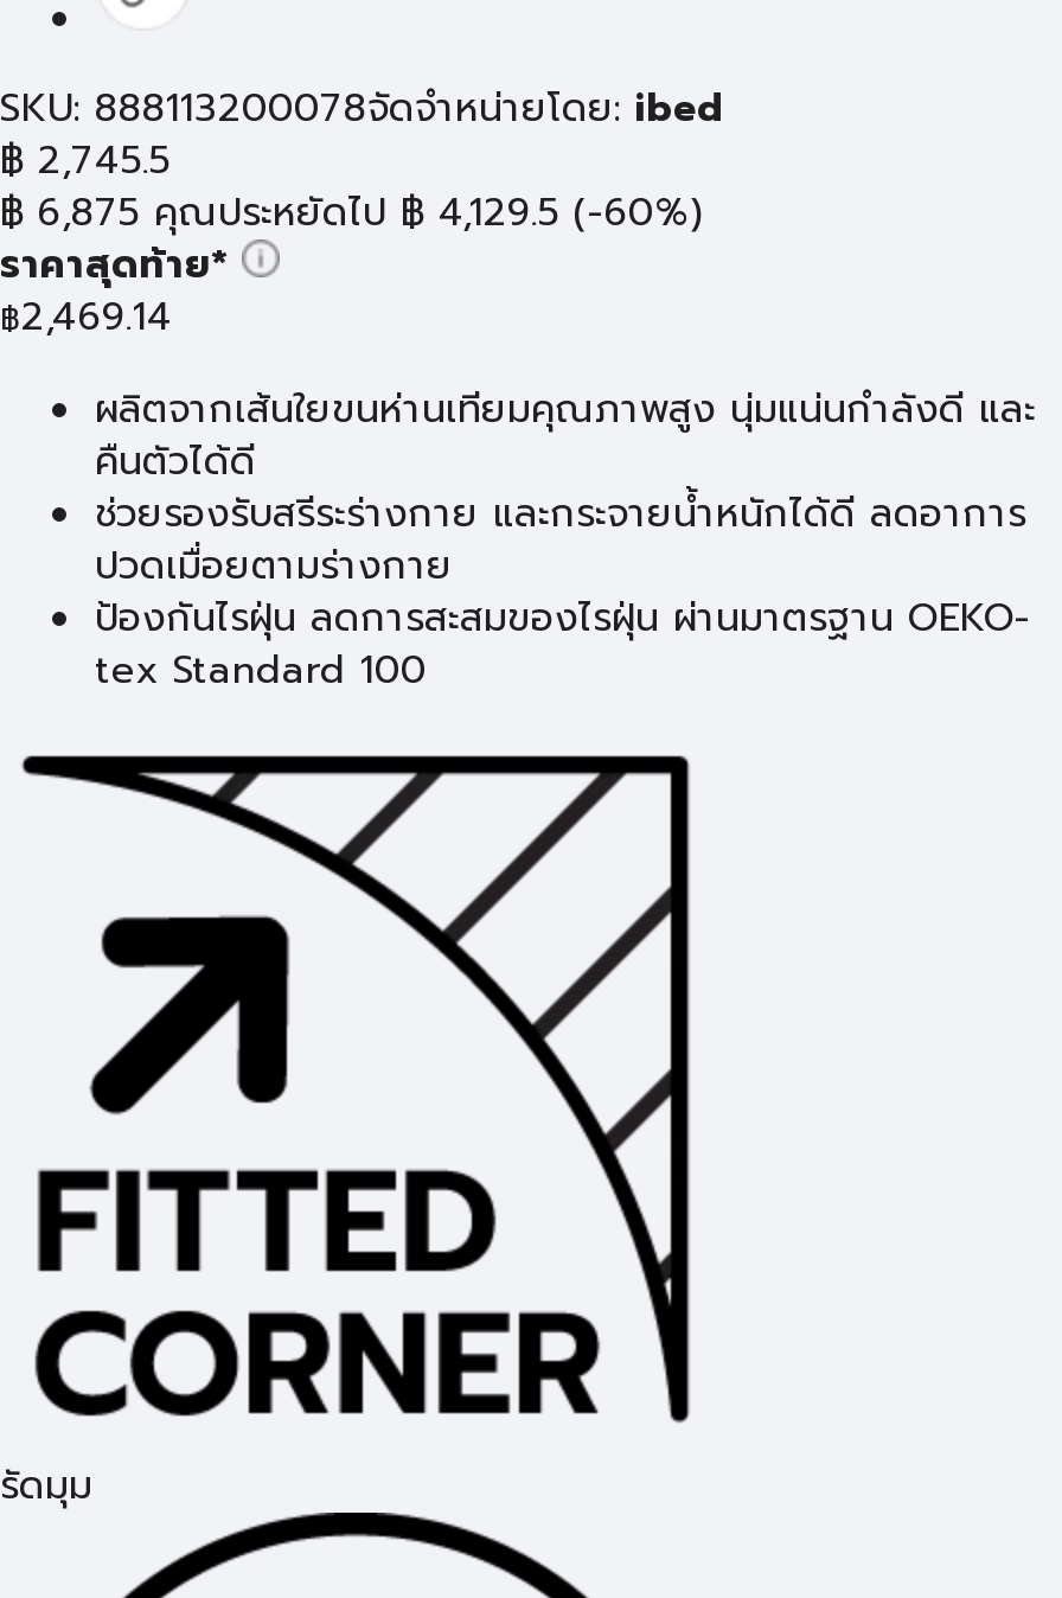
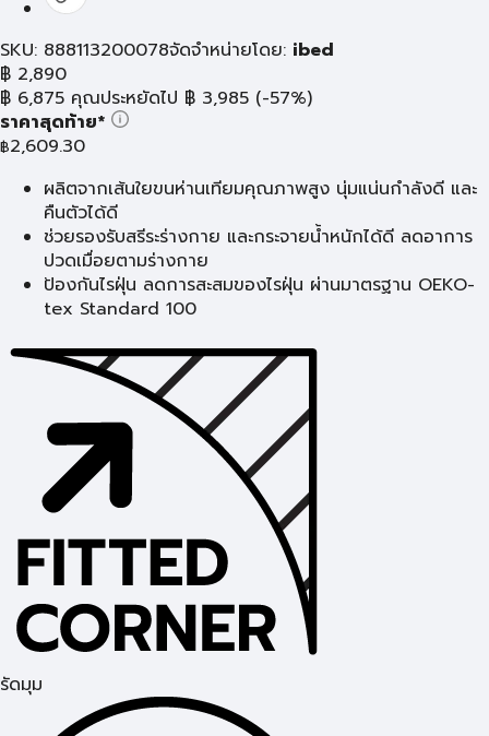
[0,133,171,190] ฿ 2,745.5 -> [0,61,67,87] ฿ 2,890
[0,185,702,242] ฿ 6,875 คุณประหยัดไป ฿ 4,129.5 (-60%) -> [0,85,312,111] ฿ 6,875 คุณประหยัดไป ฿ 3,985 (-57%)
[0,289,173,346] ฿2,469.14 -> [0,133,85,159] ฿2,609.30

